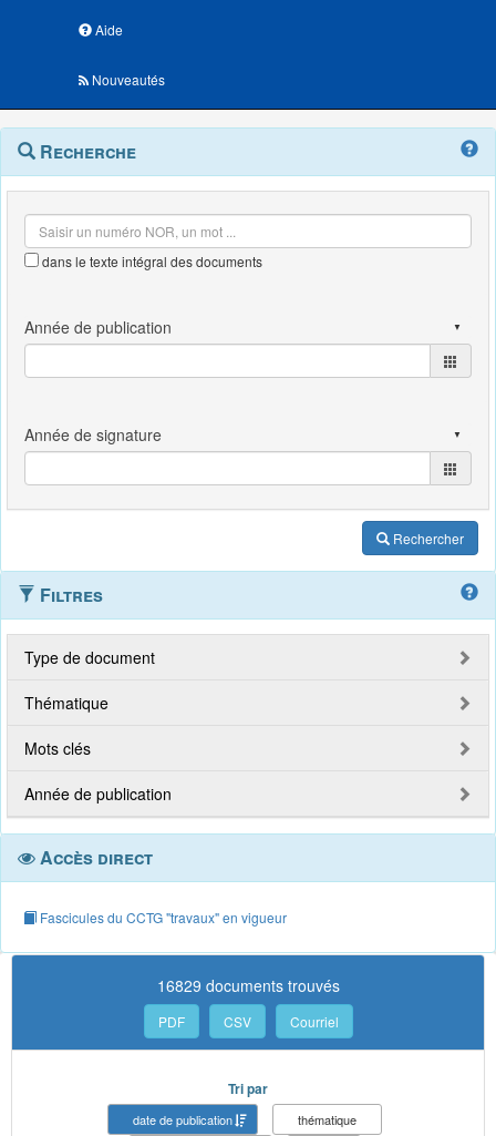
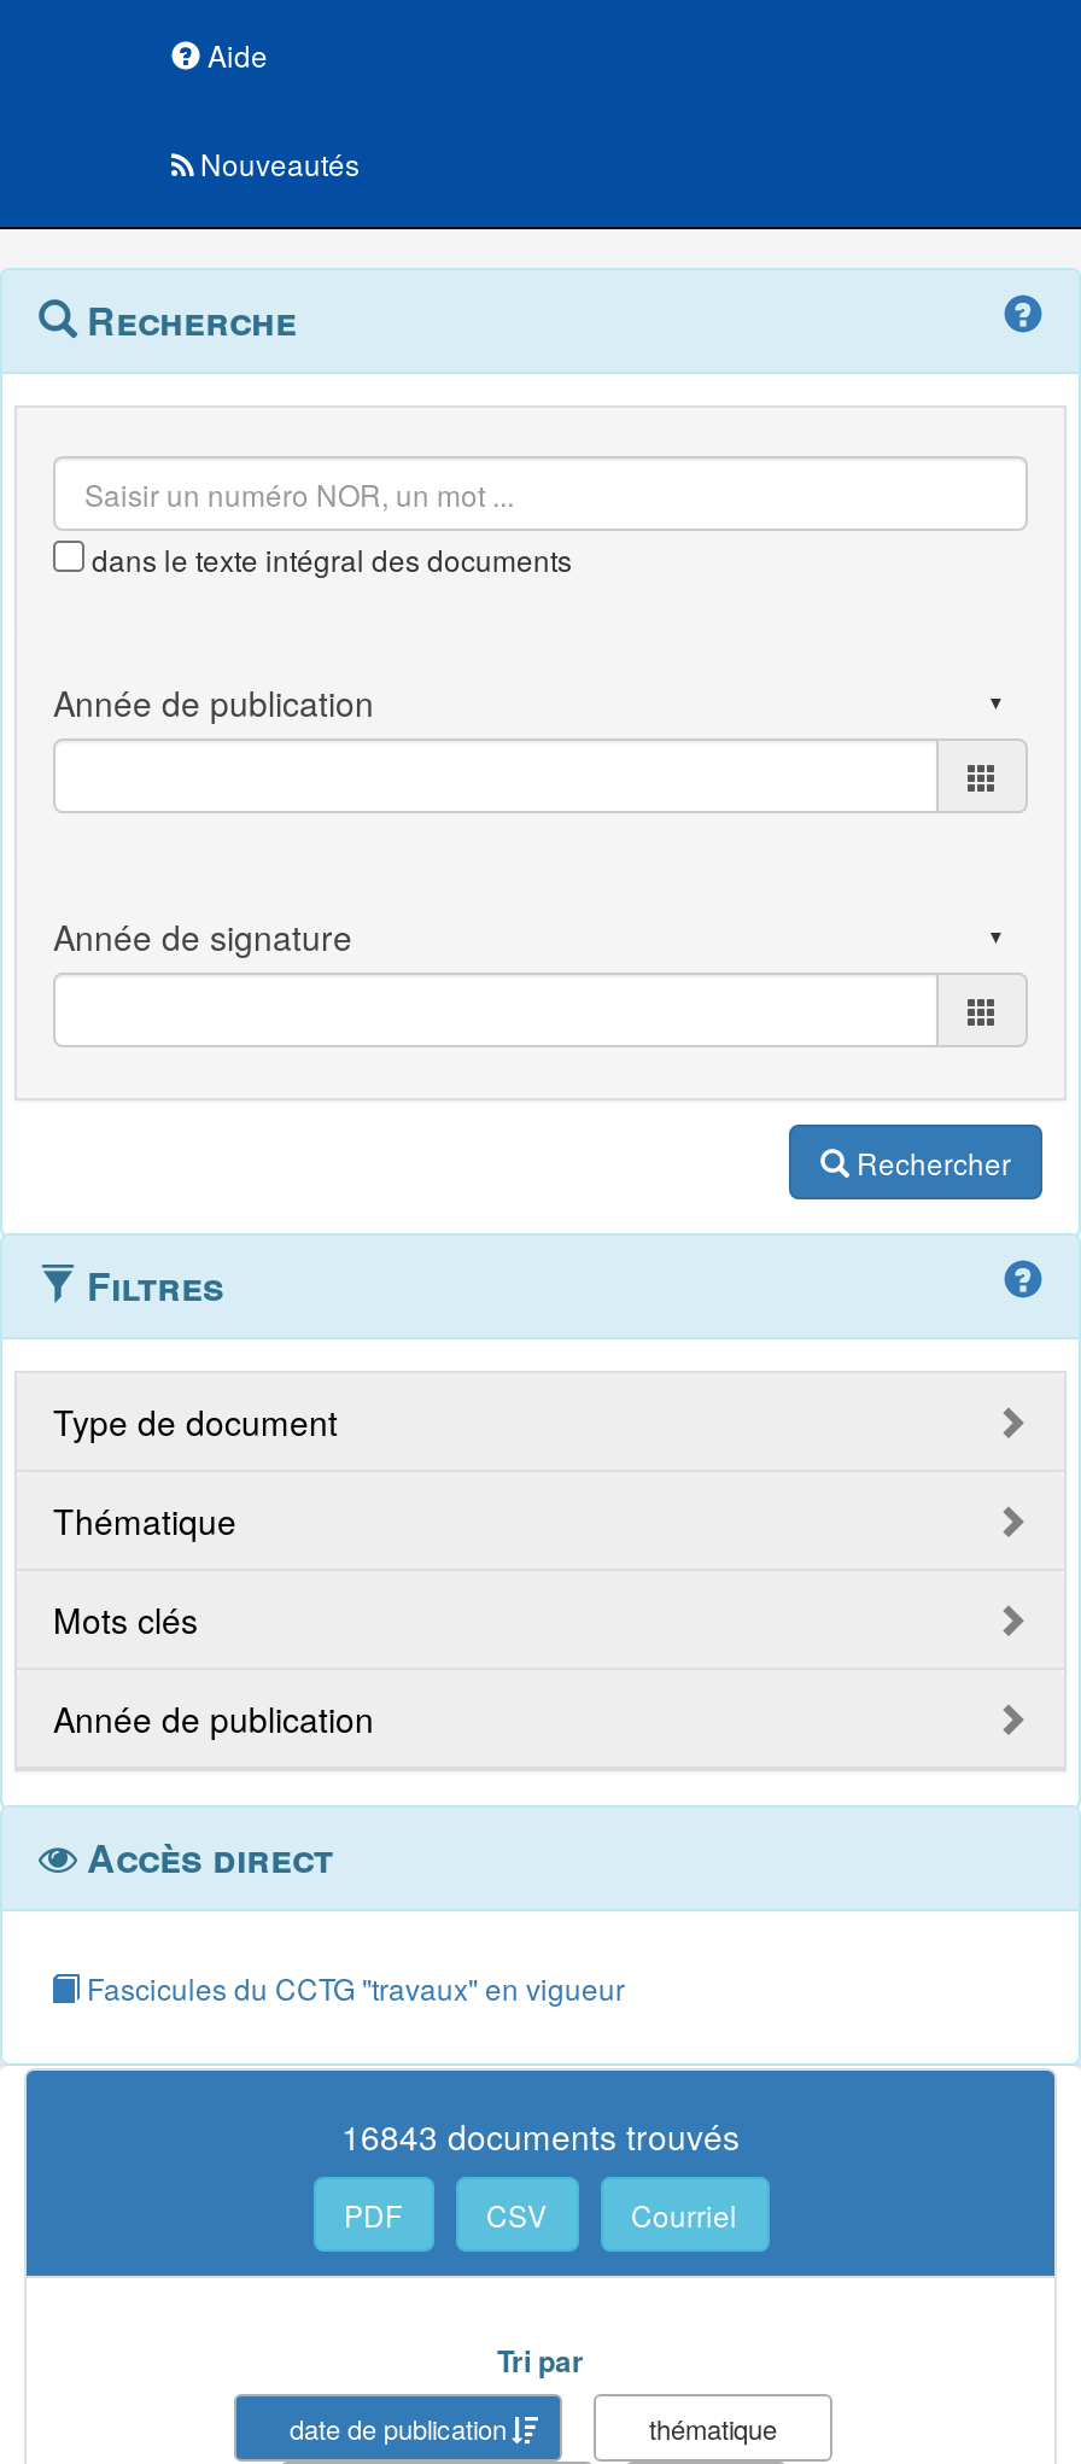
[157,974,339,996] 16829 documents trouvés -> [341,2112,740,2160] 16843 documents trouvés

